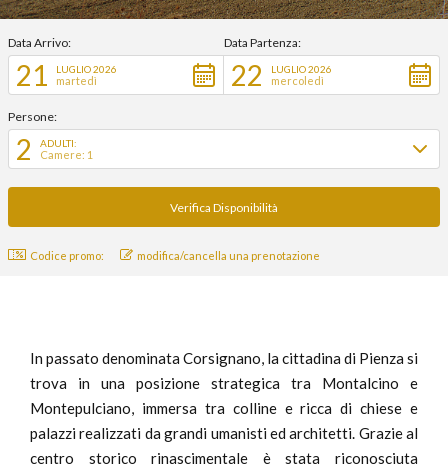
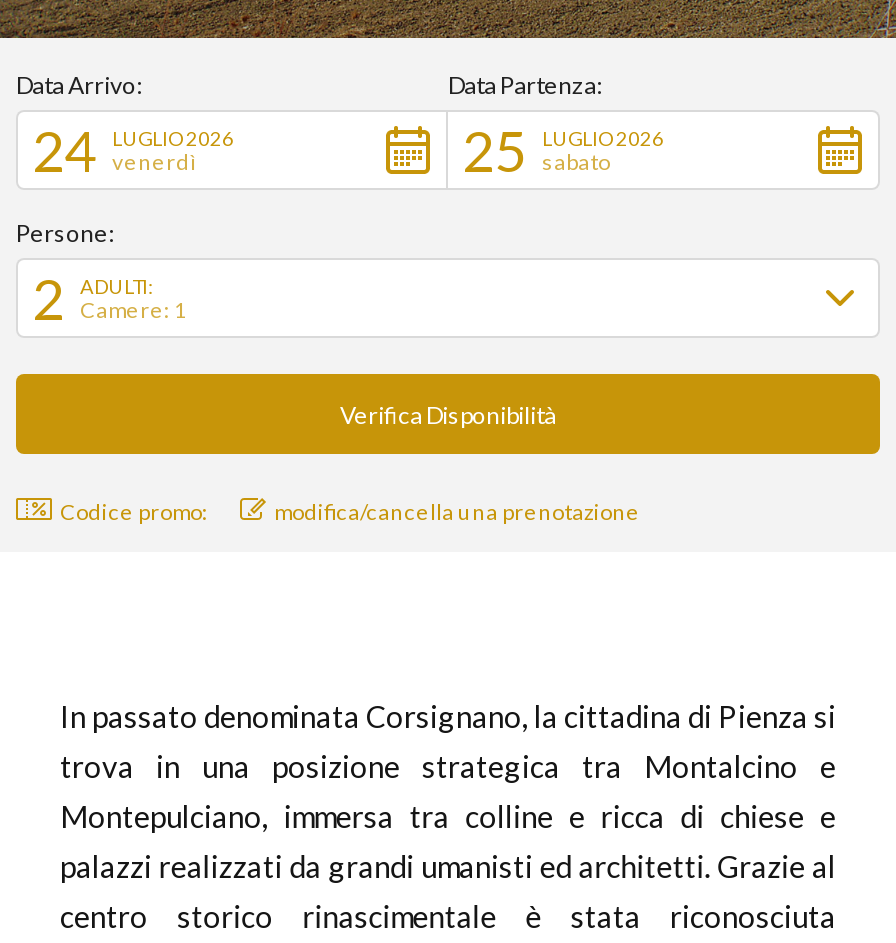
[16,58,48,92] 21 -> [32,116,96,184] 24
[231,58,263,92] 22 -> [462,116,526,184] 25
[56,74,97,87] martedì -> [112,148,196,174] venerdì
[271,74,324,87] mercoledì -> [542,148,610,174] sabato

